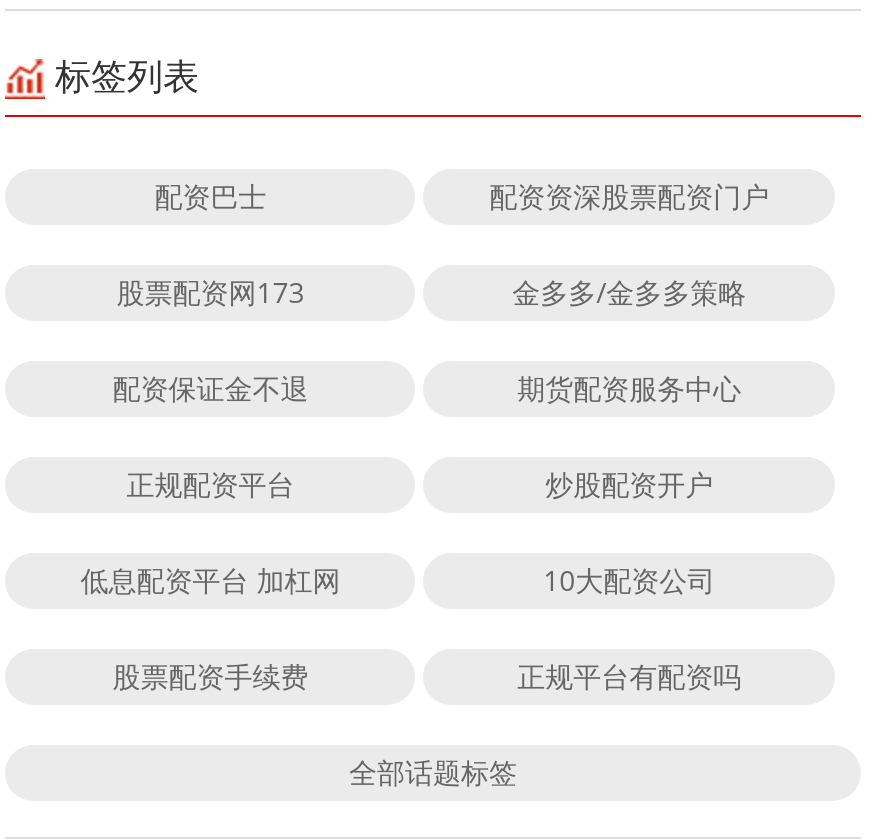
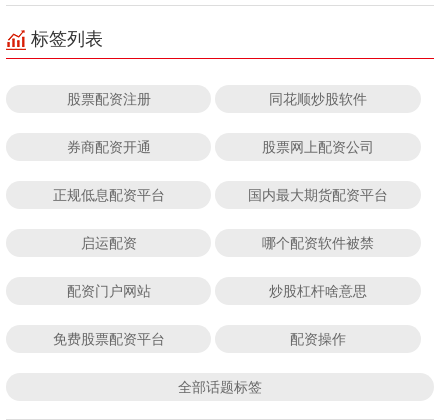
[154,176,769,214] 配资巴士 | 配资资深股票配资门户 -> [67,89,367,108] 股票配资注册 | 同花顺炒股软件
[116,272,746,310] 股票配资网173 | 金多多/金多多策略 -> [67,137,374,156] 券商配资开通 | 股票网上配资公司
[112,368,741,406] 配资保证金不退 | 期货配资服务中心 -> [53,185,388,204] 正规低息配资平台 | 国内最大期货配资平台
[126,464,713,502] 正规配资平台 | 炒股配资开户 -> [81,233,374,252] 启运配资 | 哪个配资软件被禁
[80,560,715,598] 低息配资平台 加杠网 | 10大配资公司 -> [67,281,367,300] 配资门户网站 | 炒股杠杆啥意思
[112,656,741,694] 股票配资手续费 | 正规平台有配资吗 -> [53,329,346,348] 免费股票配资平台 | 配资操作

